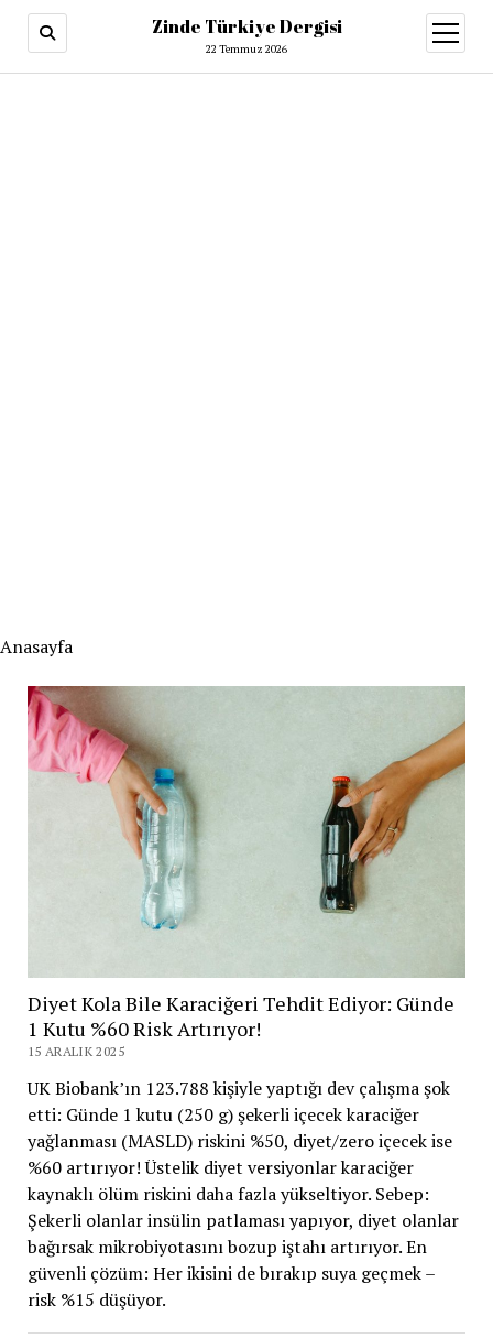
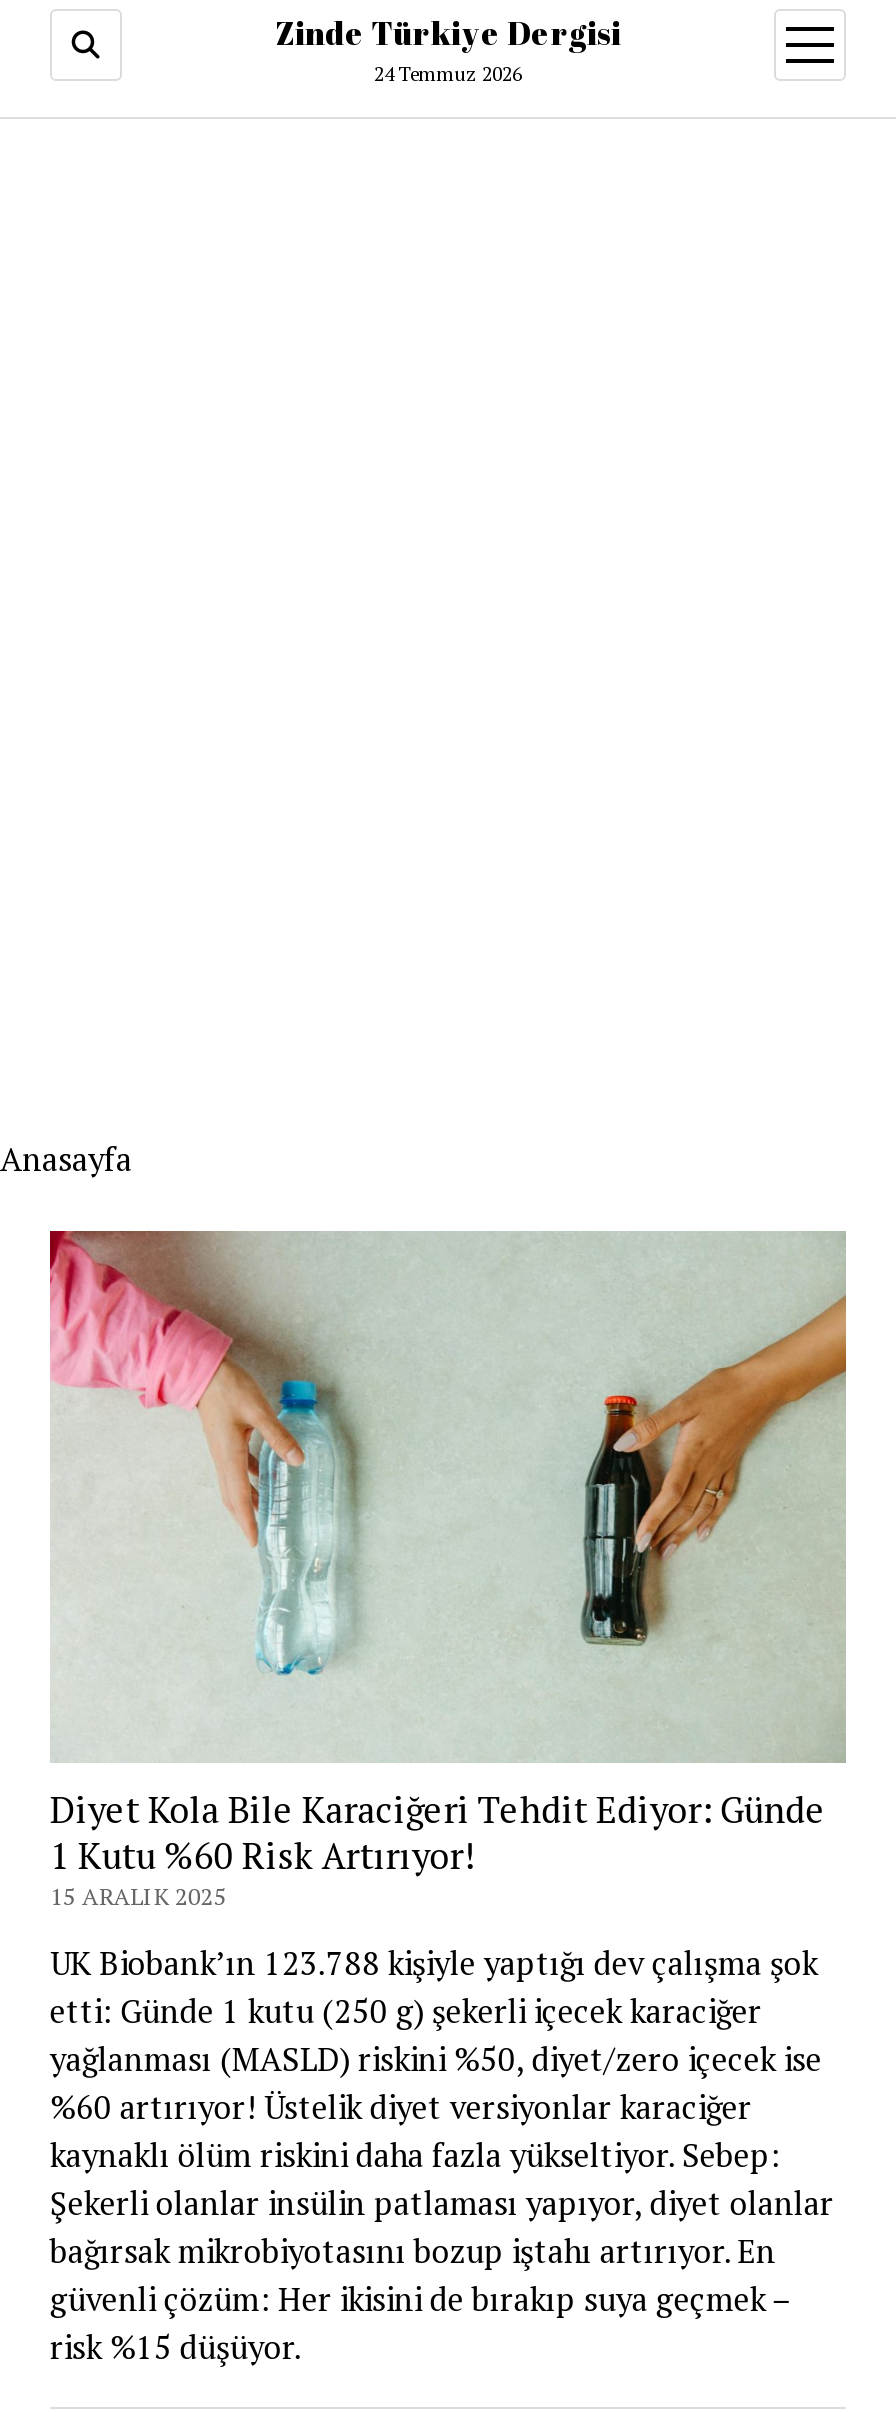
[206,42,287,56] 22 Temmuz 2026 -> [374,61,522,87] 24 Temmuz 2026

